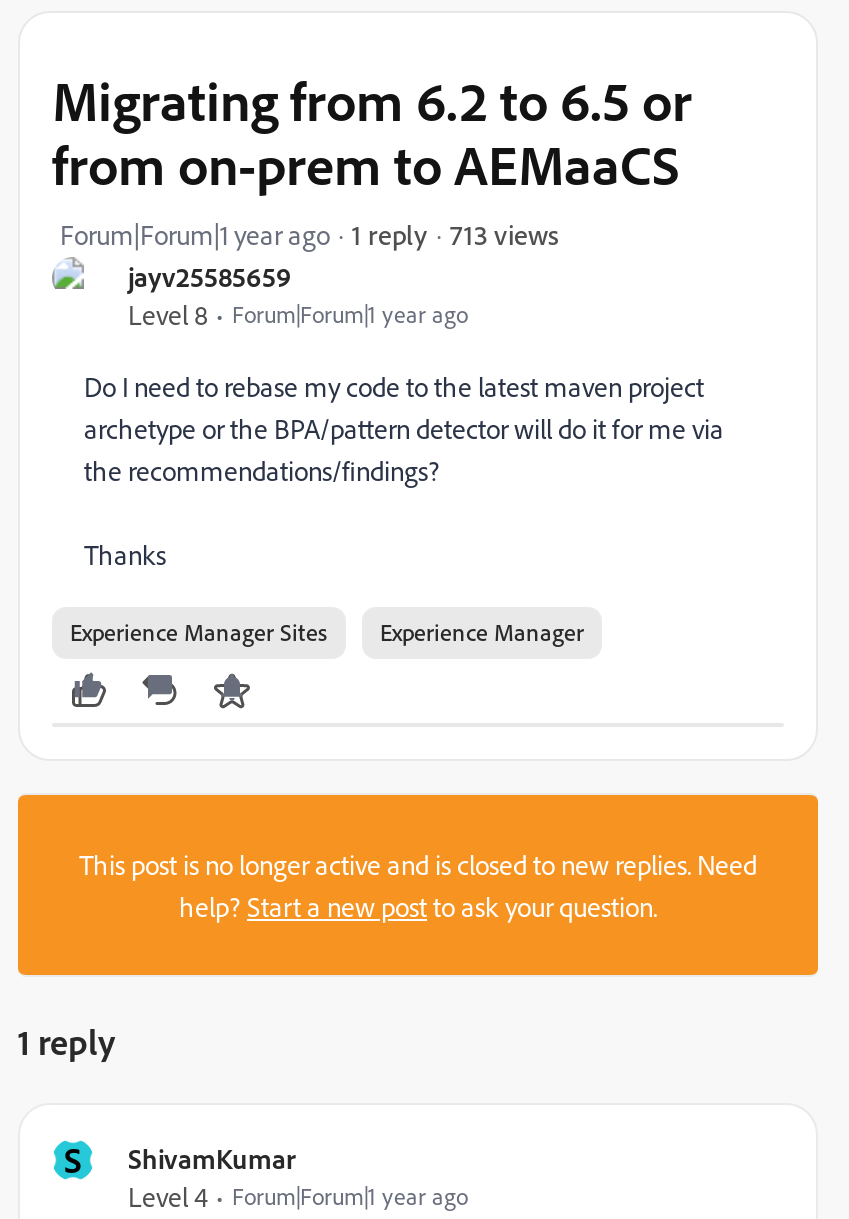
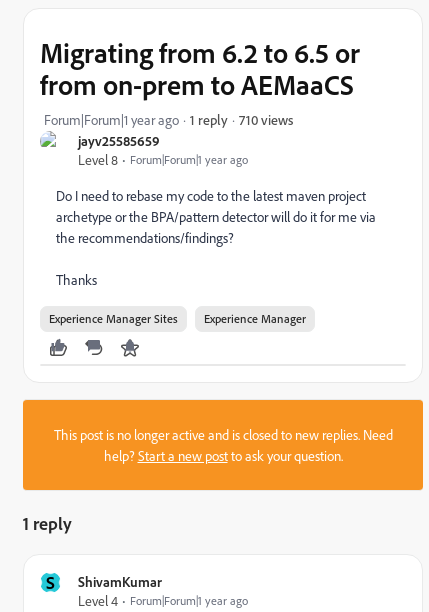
[450,216,558,250] 713 views -> [239,110,293,127] 710 views

